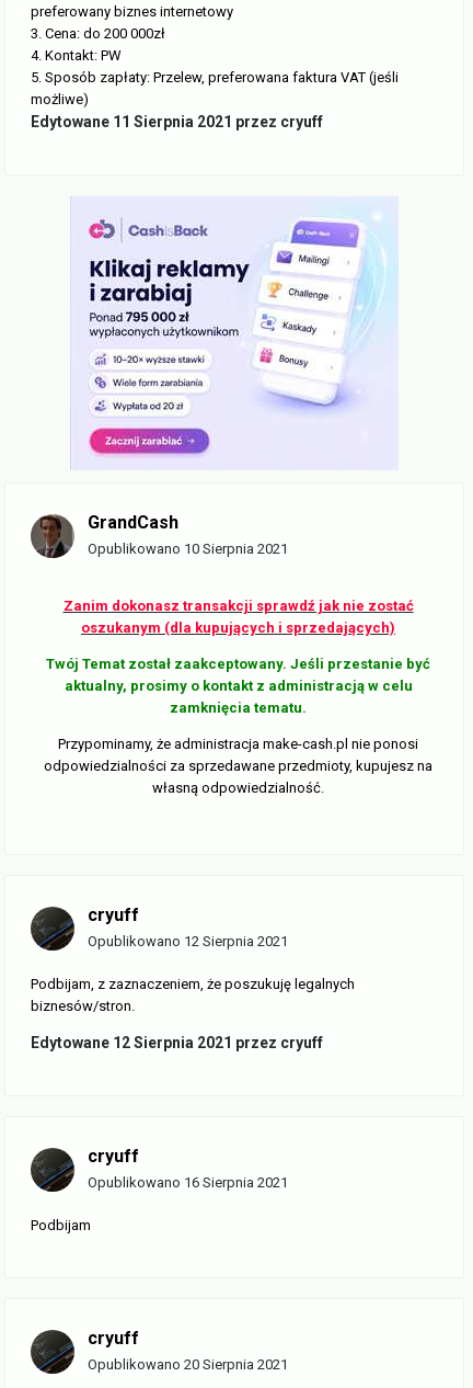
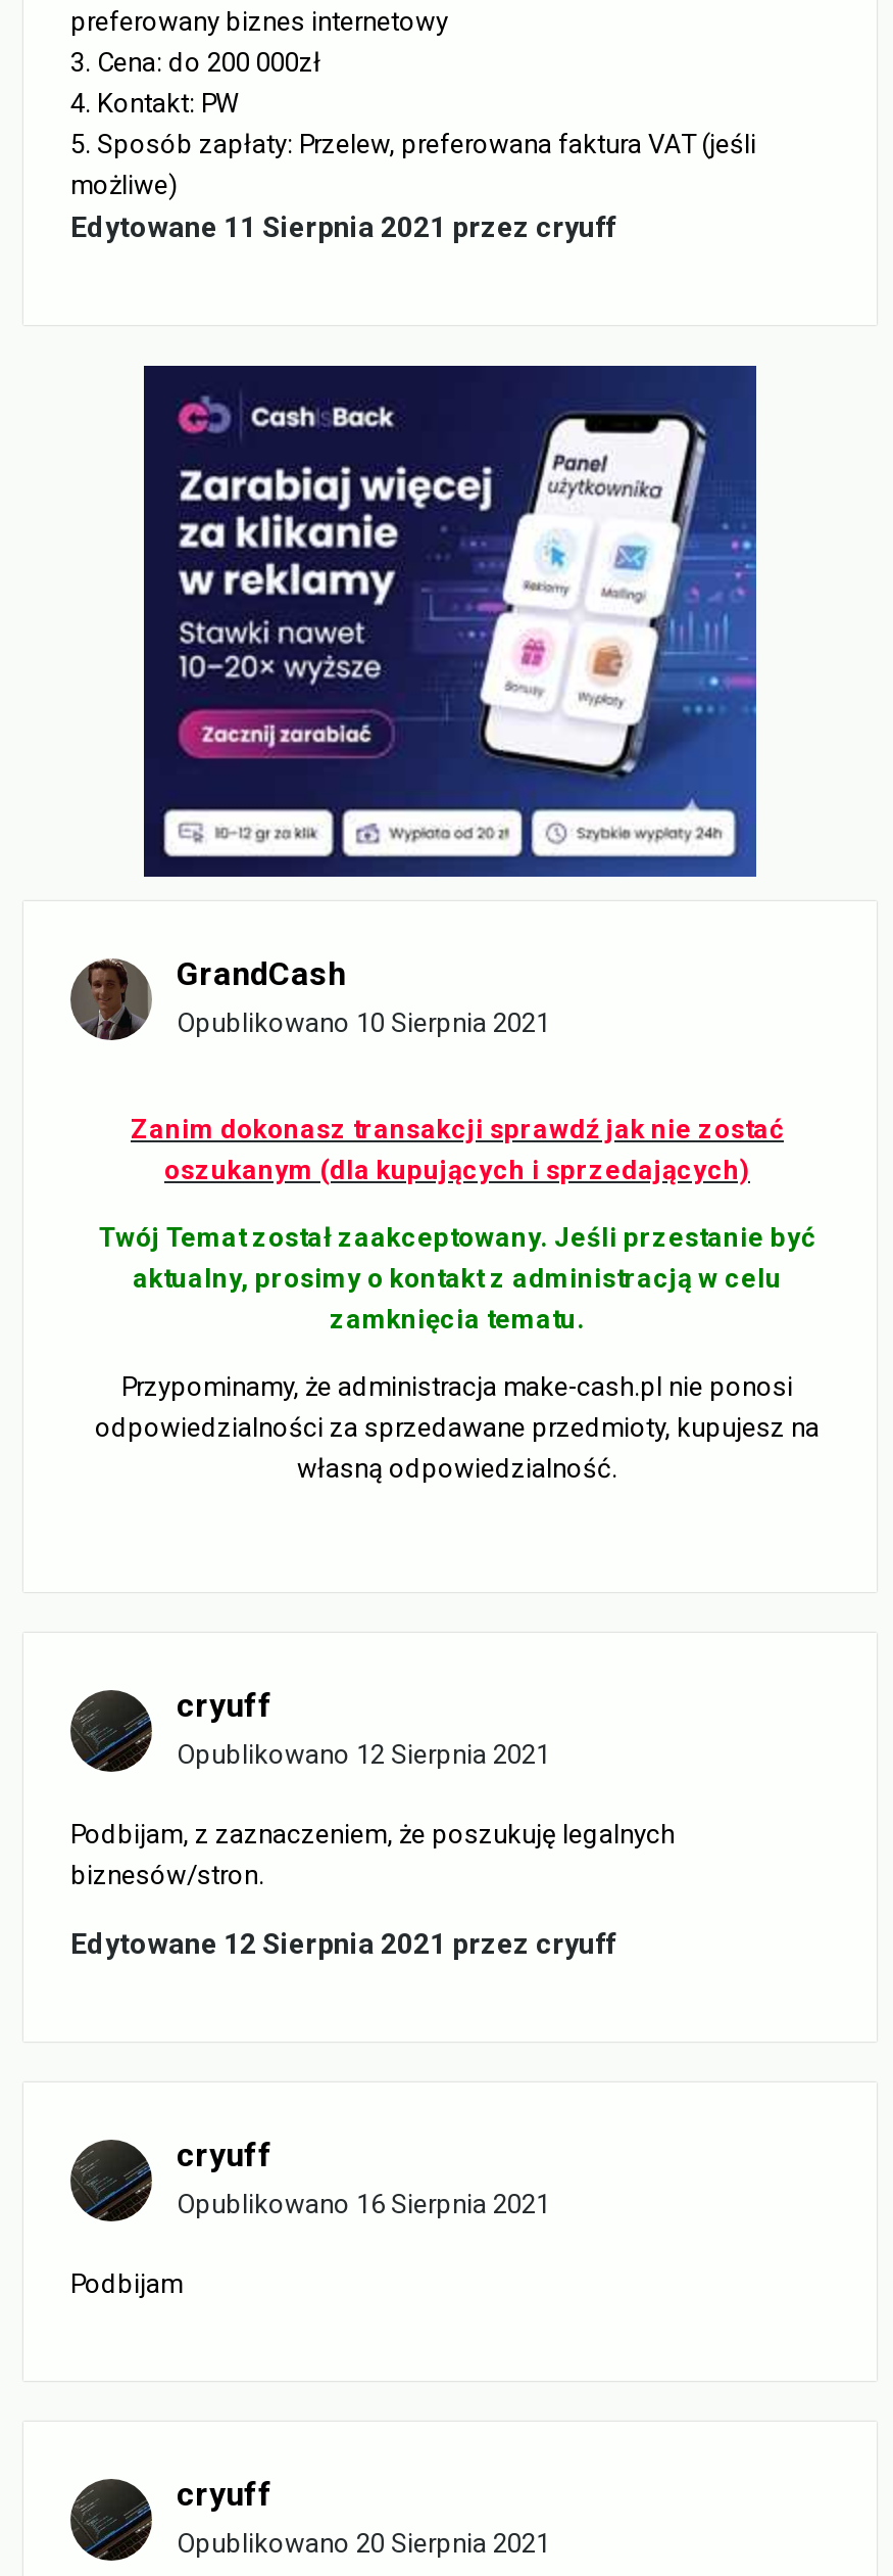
[70,196,399,470] [image] -> [142,364,758,879] [image]

